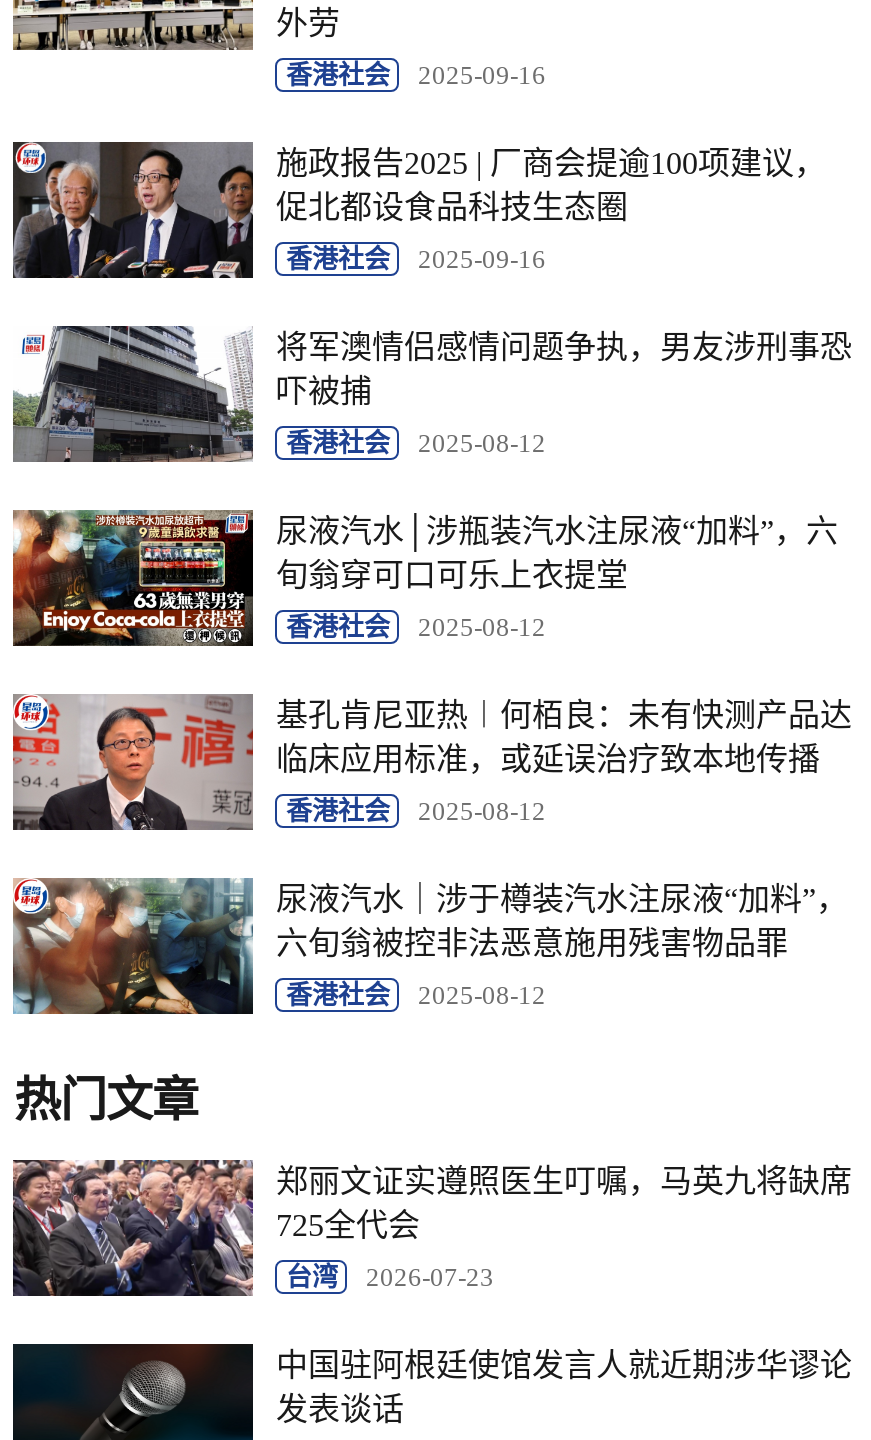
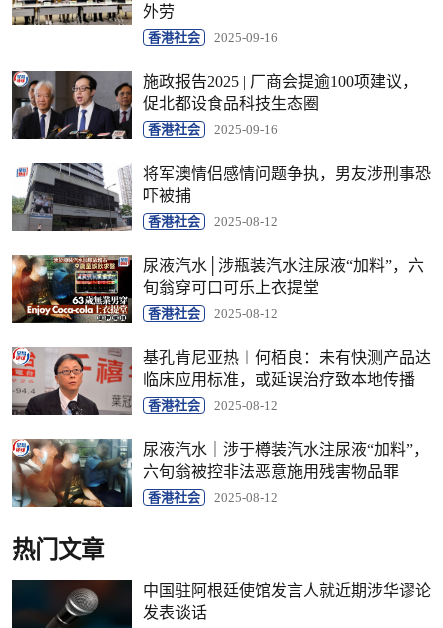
[11,1158,852,1312] [image] | 郑丽文证实遵照医生叮嘱，马英九将缺席 | 725全代会 | 台湾 | 2026-07-23 -> none

